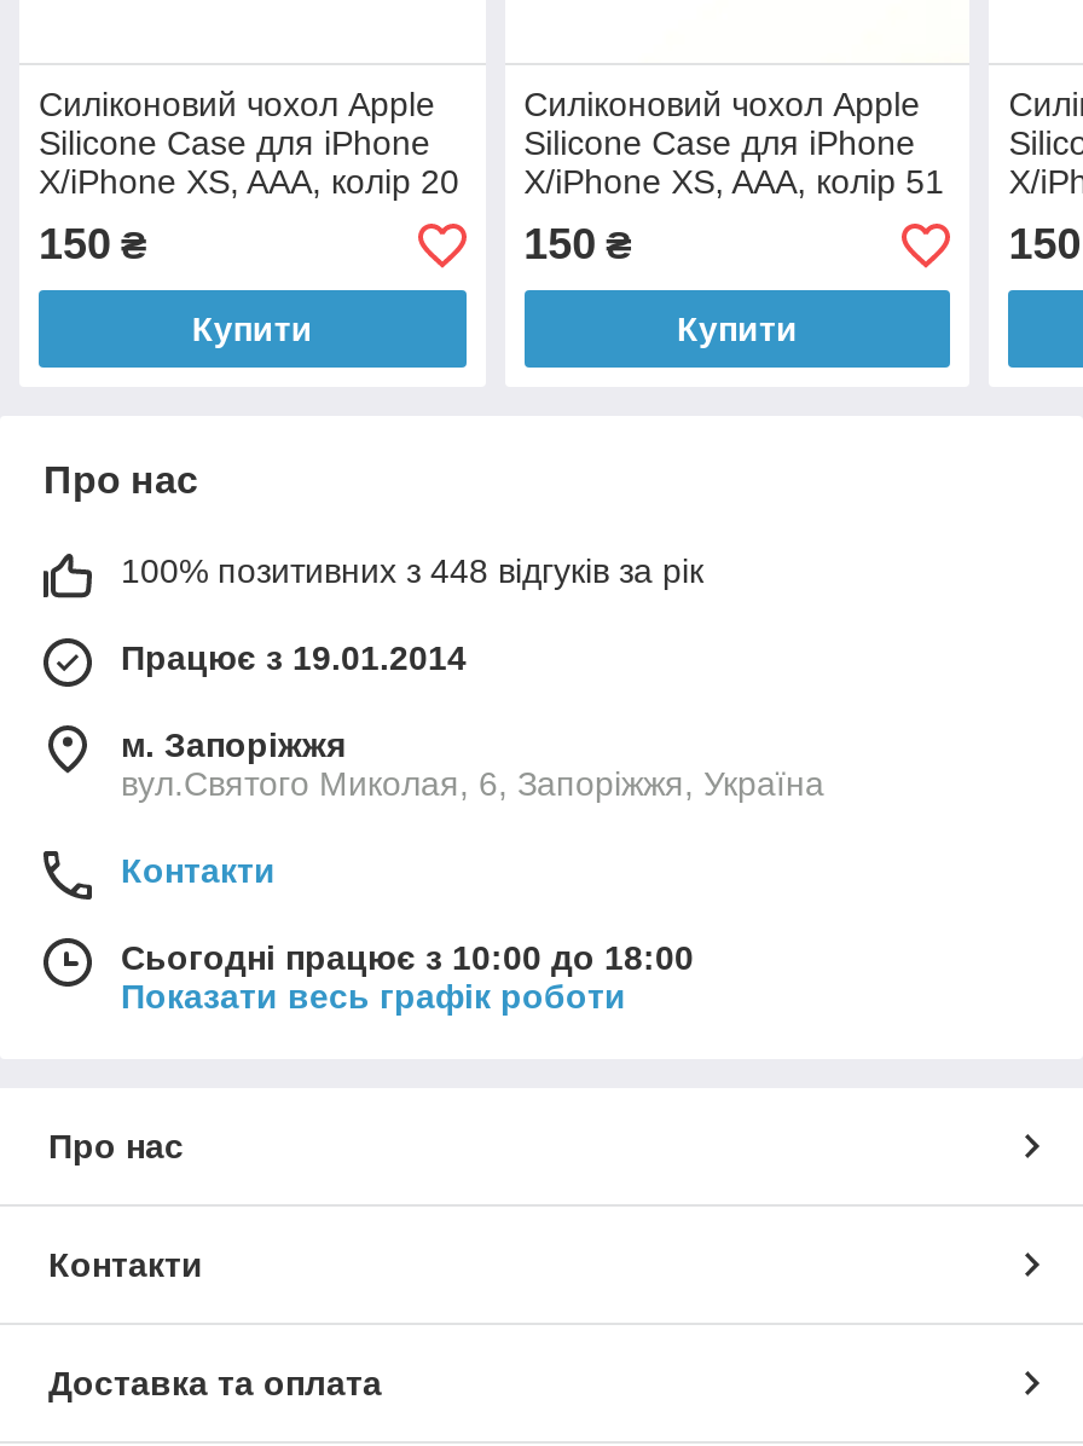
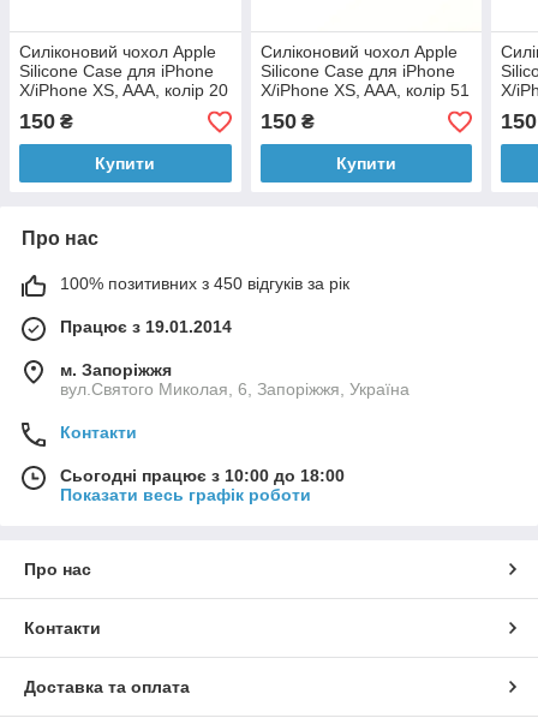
[121,552,703,591] 100% позитивних з 448 відгуків за рік -> [60,274,349,293] 100% позитивних з 450 відгуків за рік

